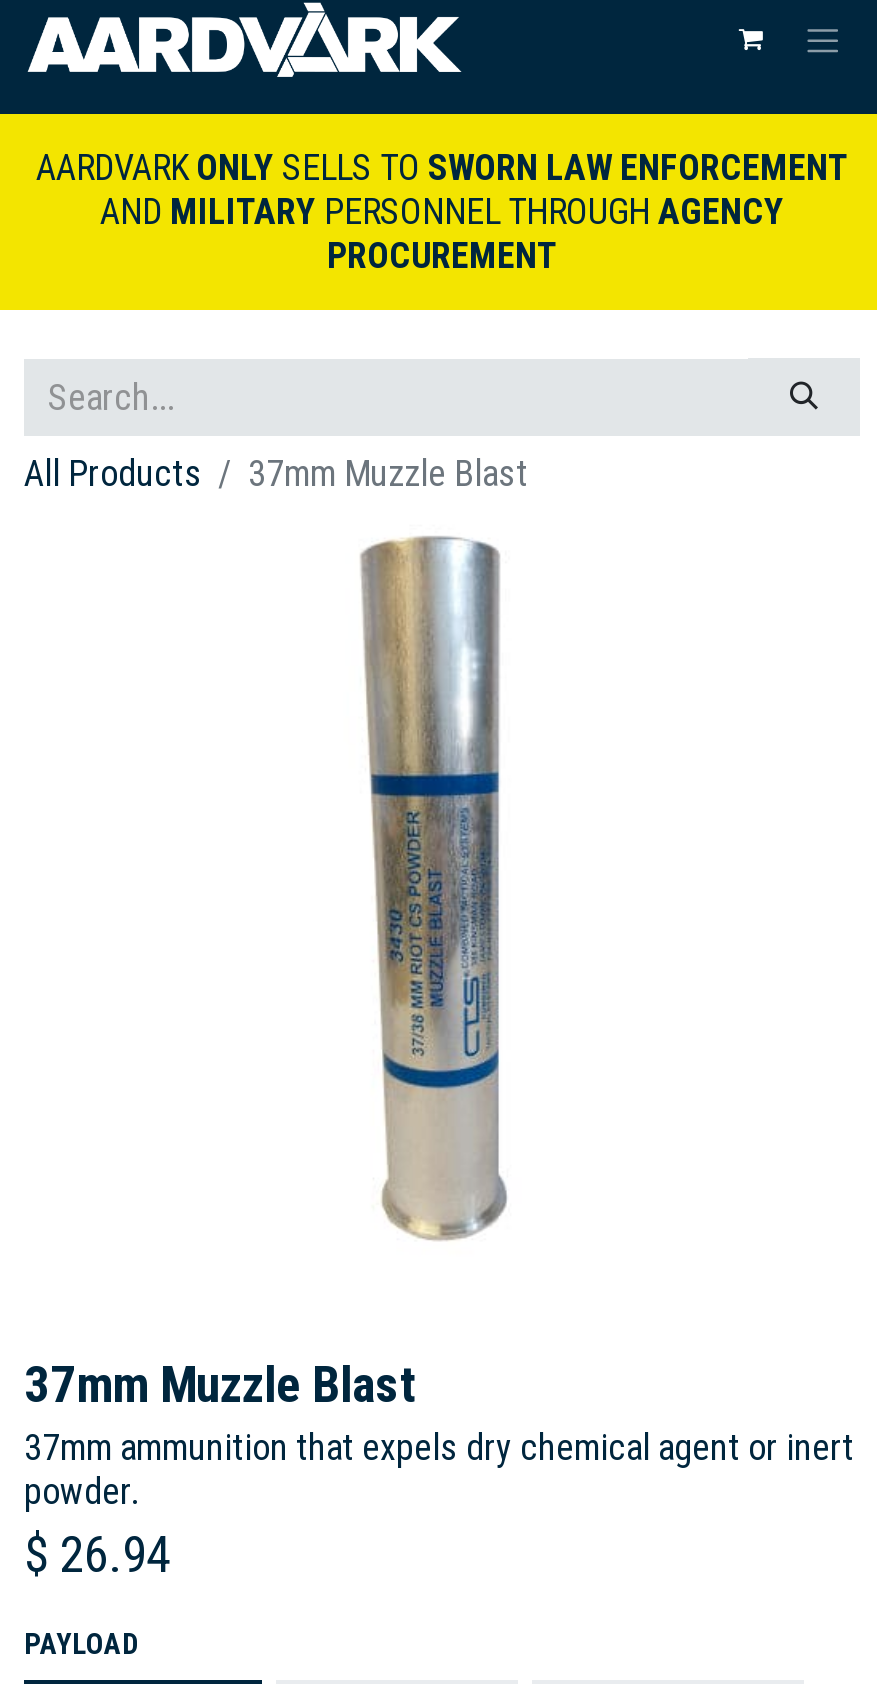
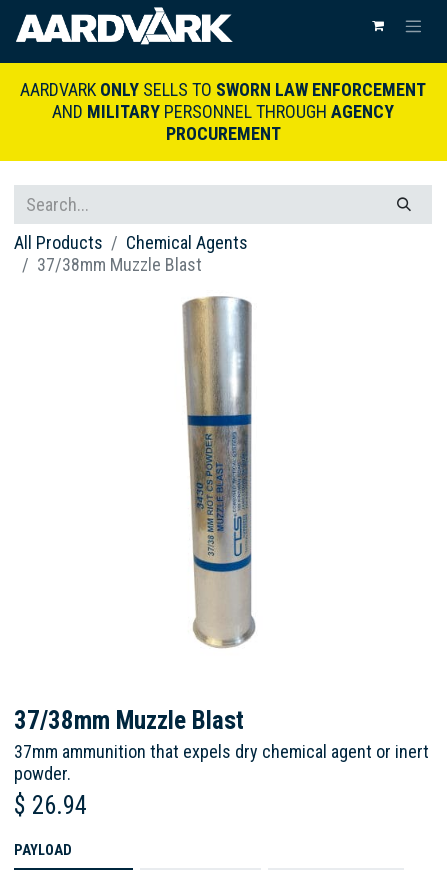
[248,453,528,495] 37mm Muzzle Blast -> [37,232,248,275] Chemical Agents | 37/38mm Muzzle Blast
[24,1357,416,1415] 37mm Muzzle Blast -> [14,706,244,735] 37/38mm Muzzle Blast

